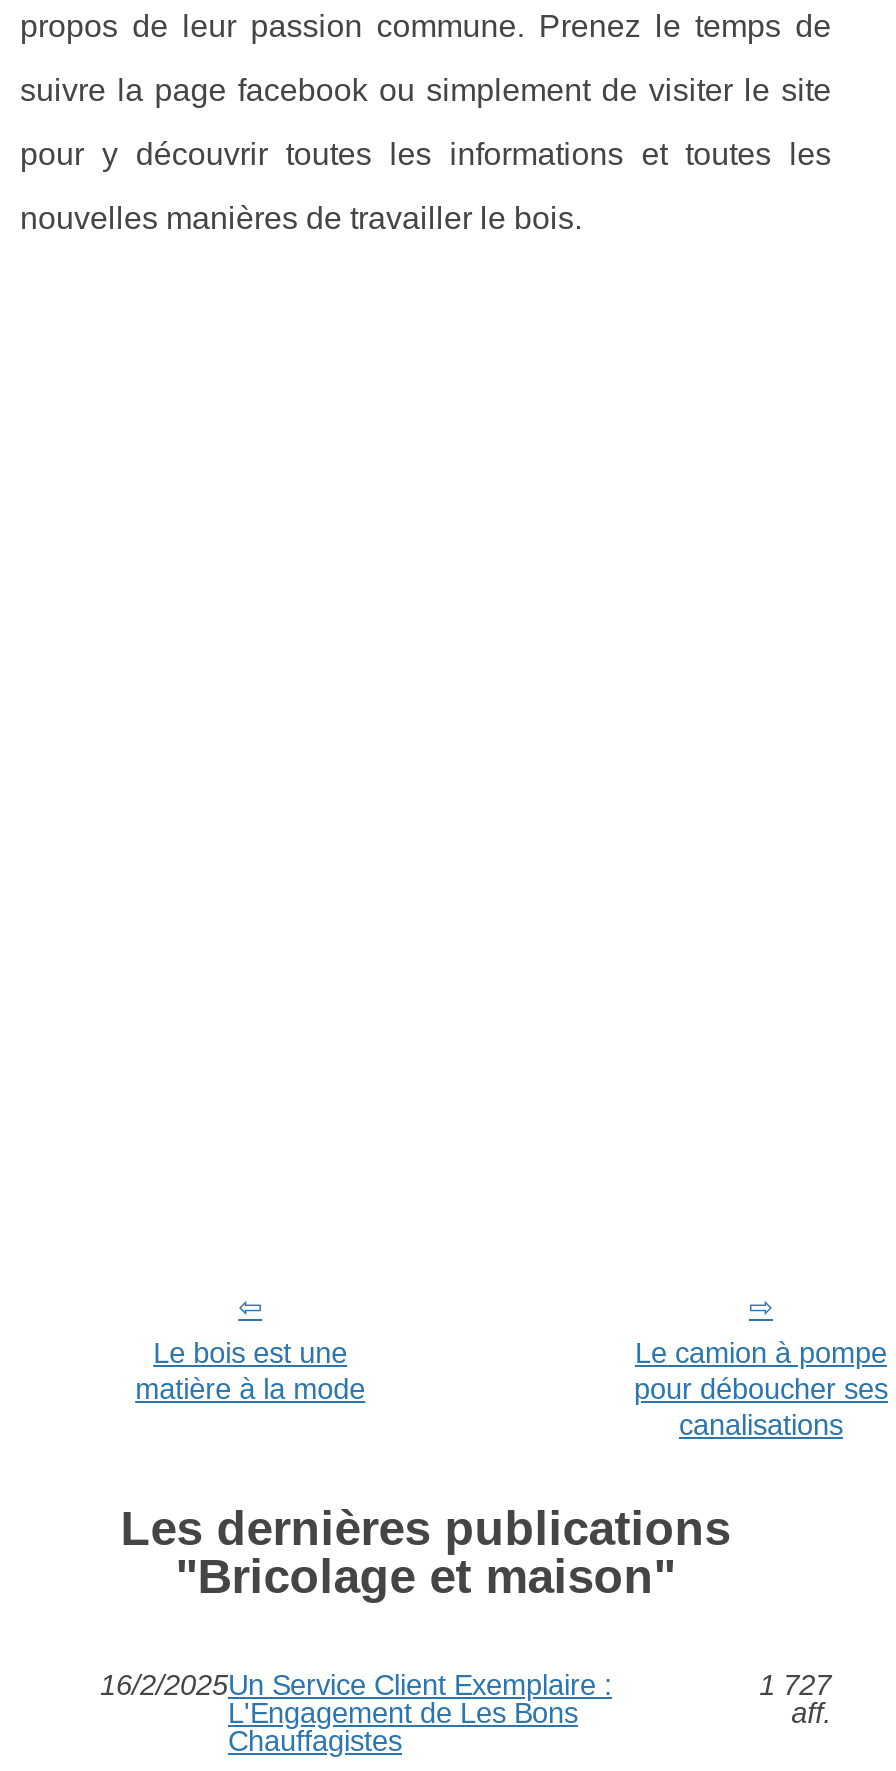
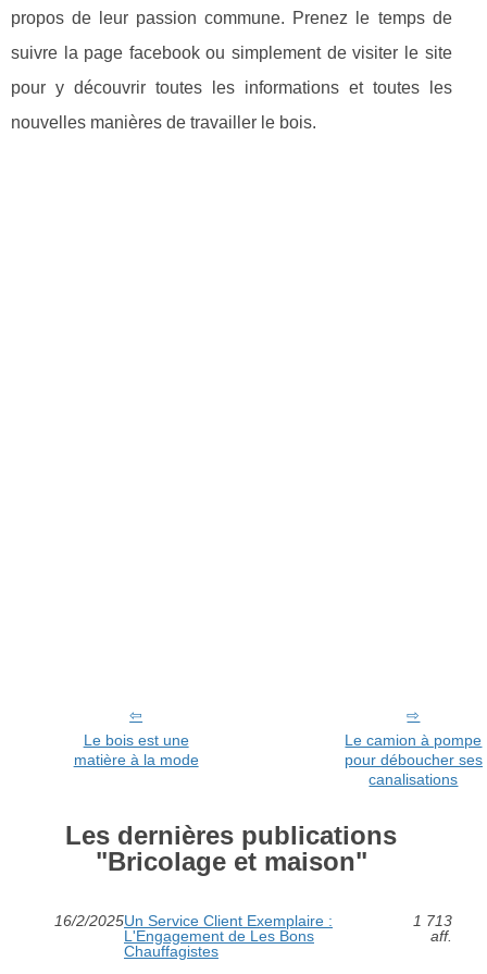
[759,1668,831,1700] 1 727 -> [413,912,452,929] 1 713

